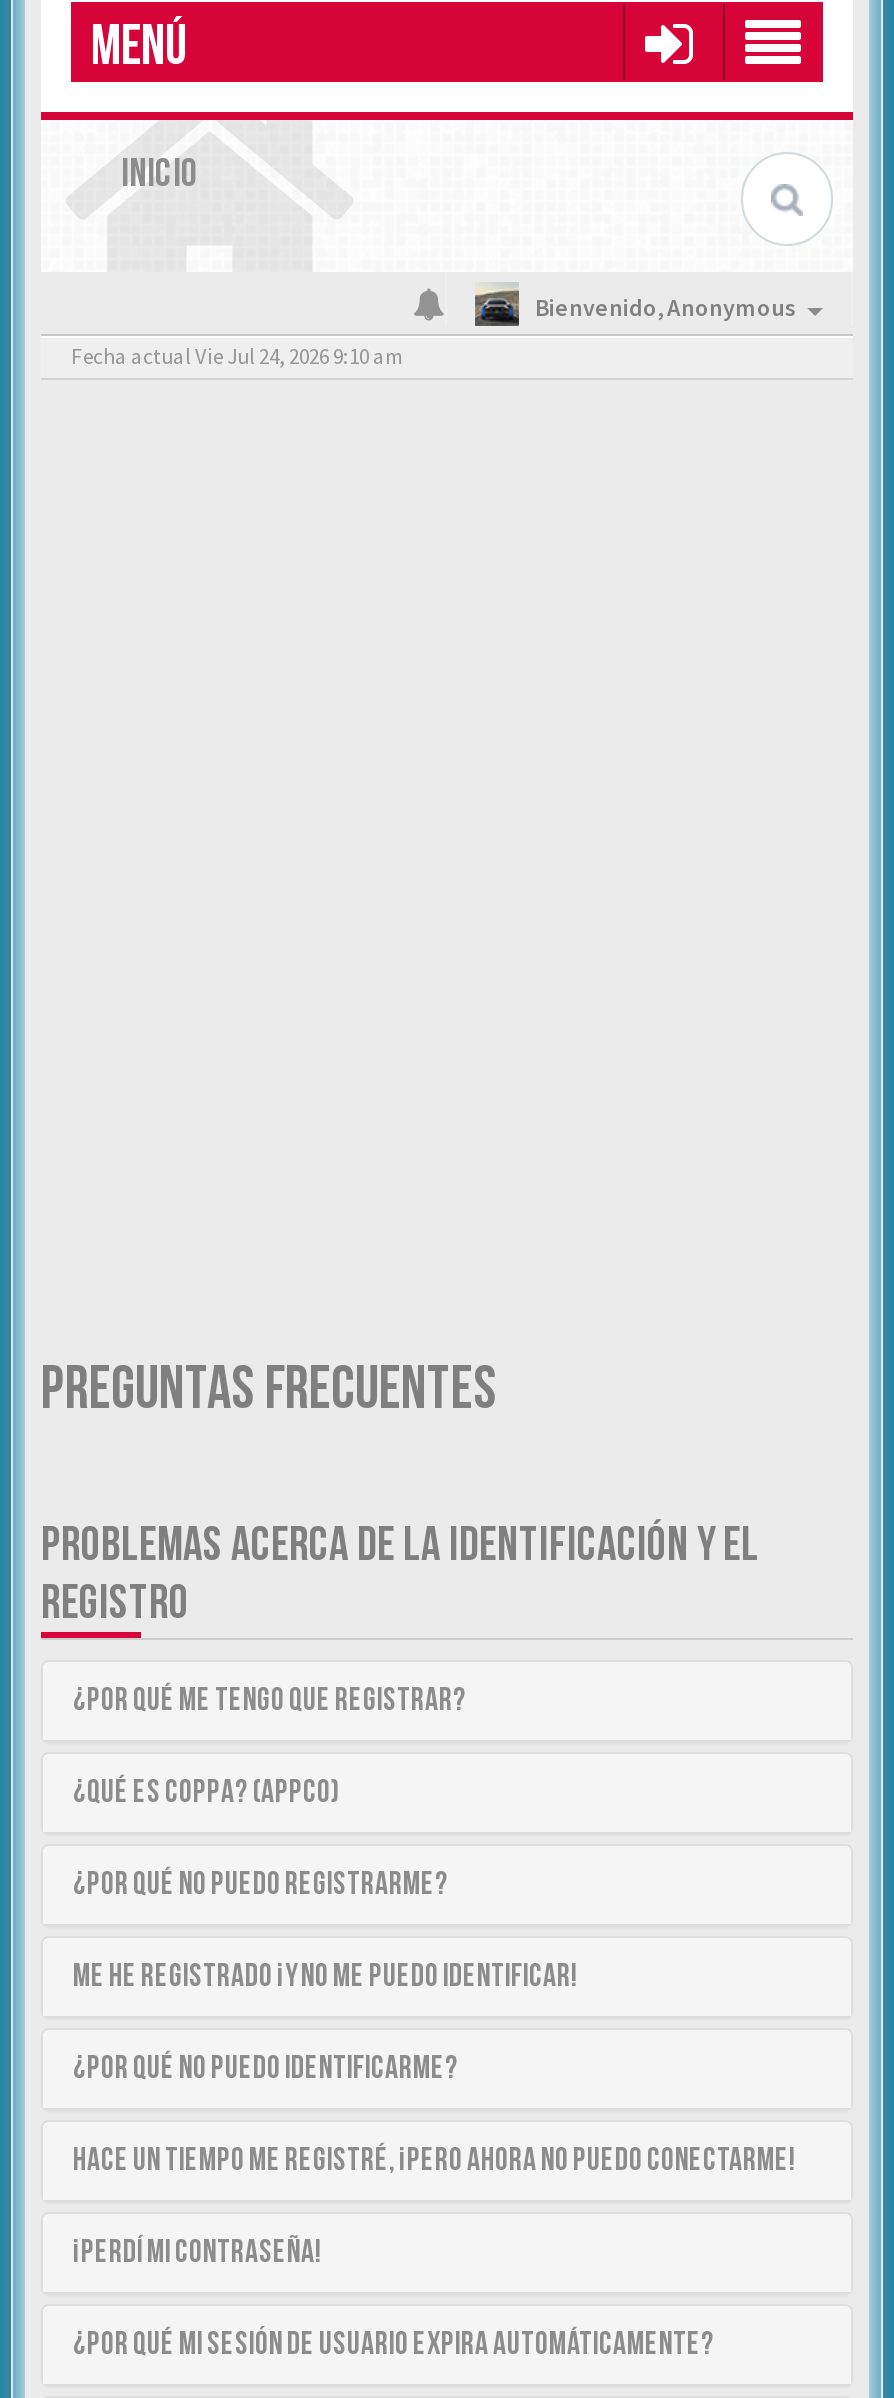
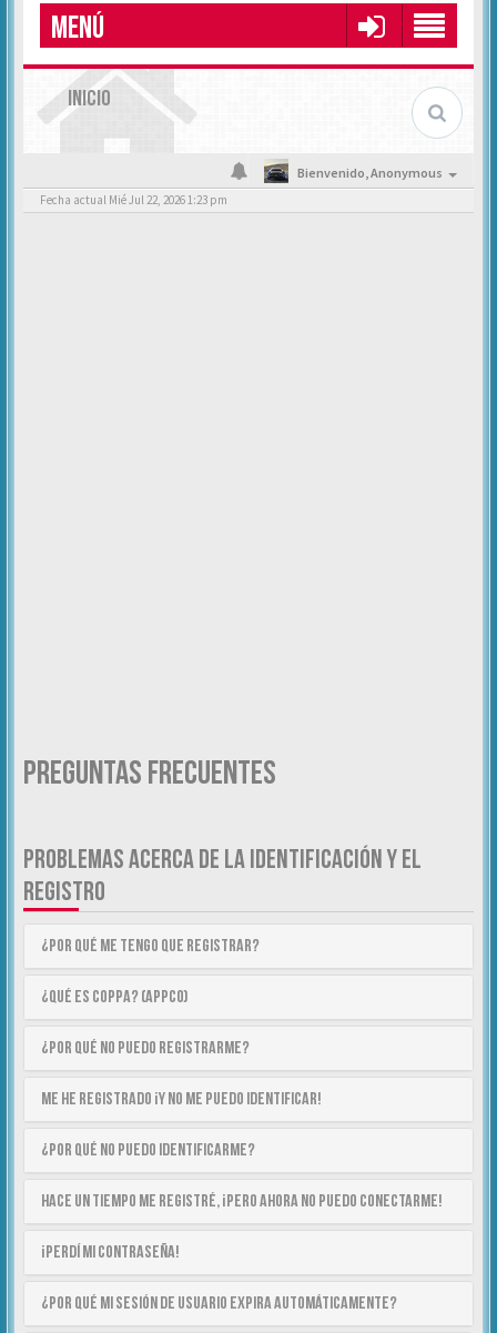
[71,342,403,370] Fecha actual Vie Jul 24, 2026 9:10 am -> [40,192,227,208] Fecha actual Mié Jul 22, 2026 1:23 pm

